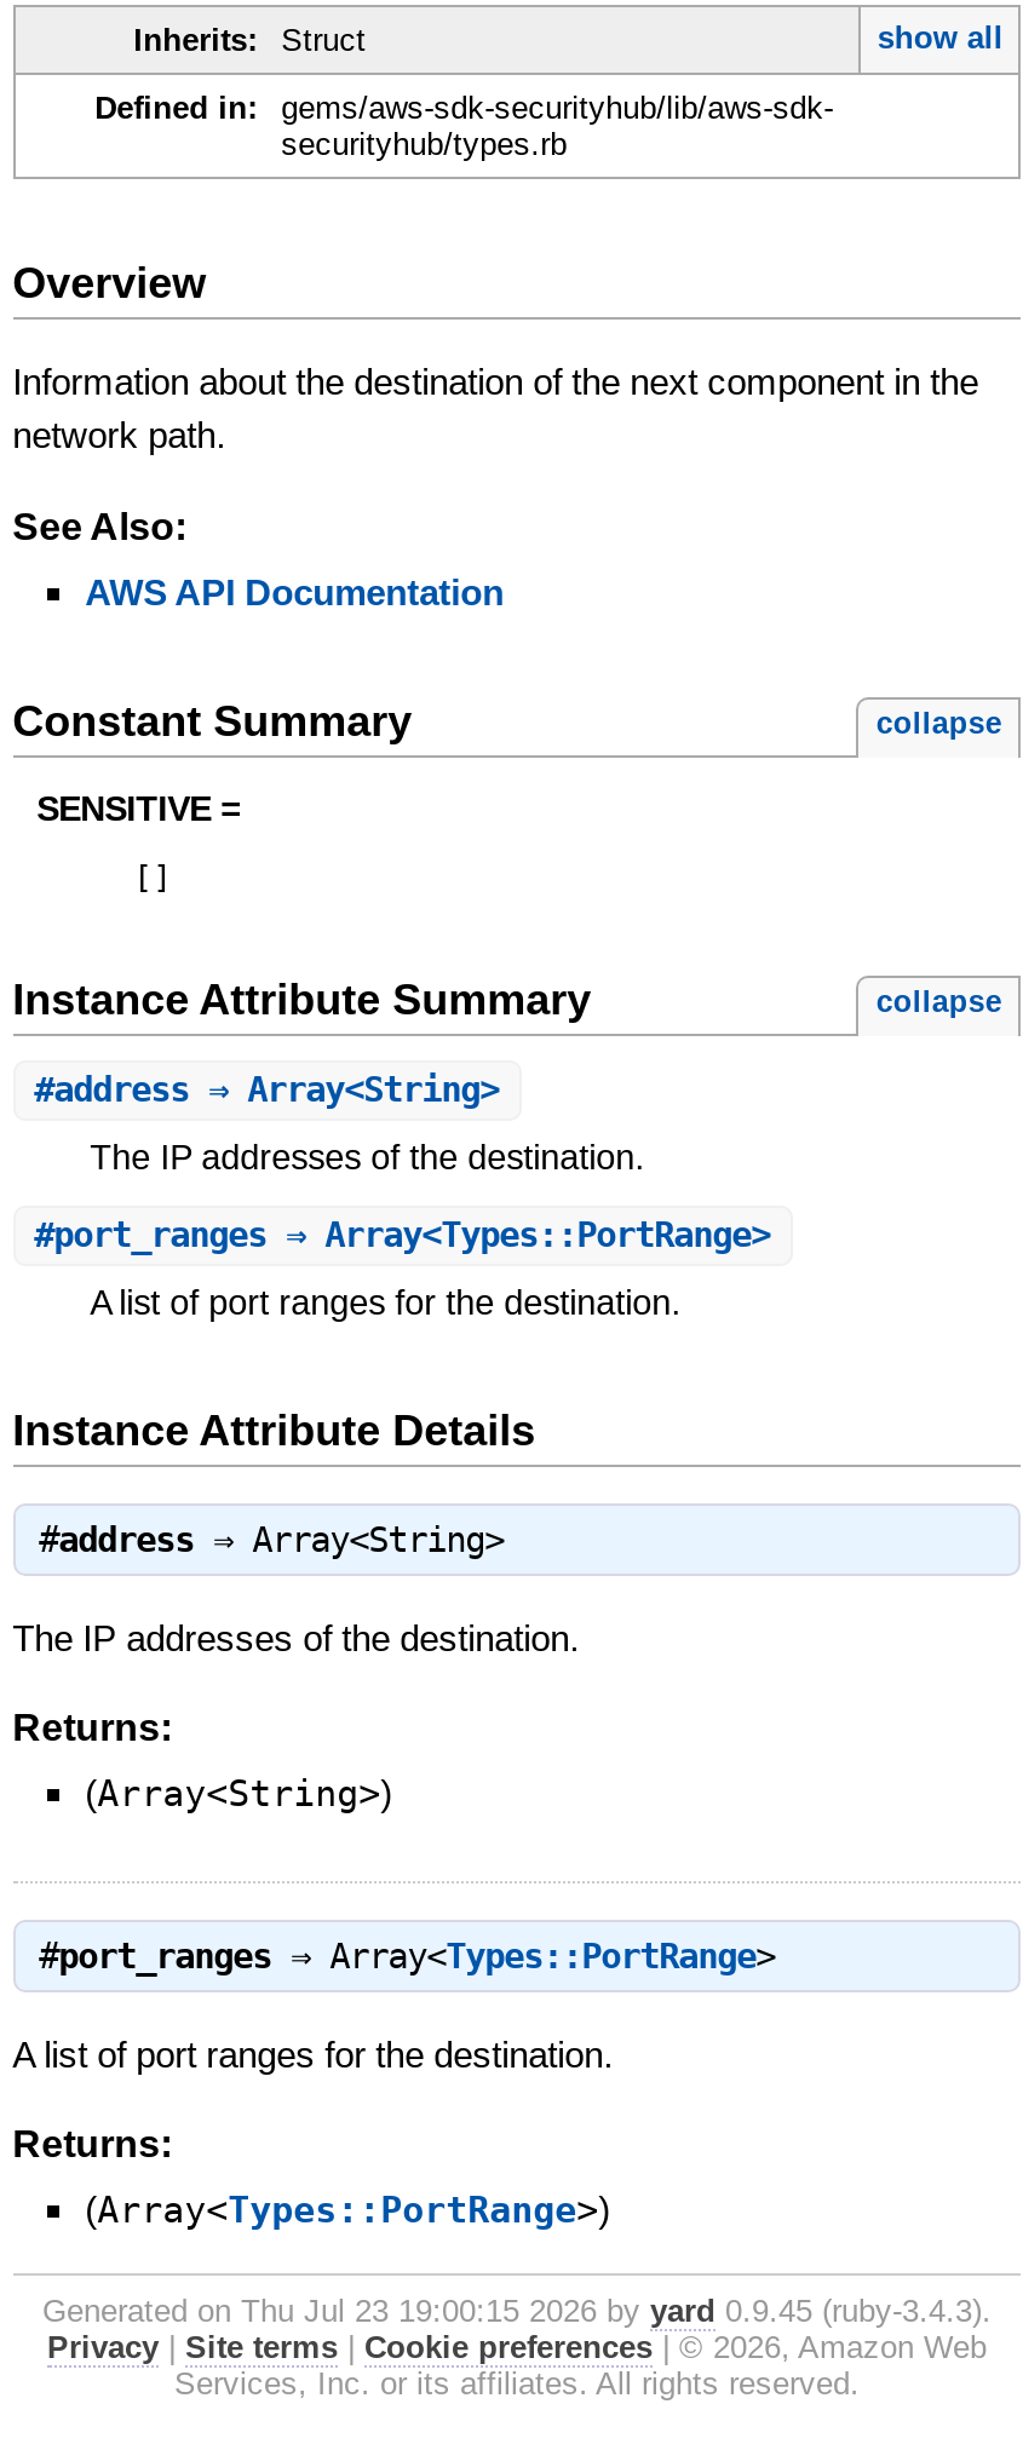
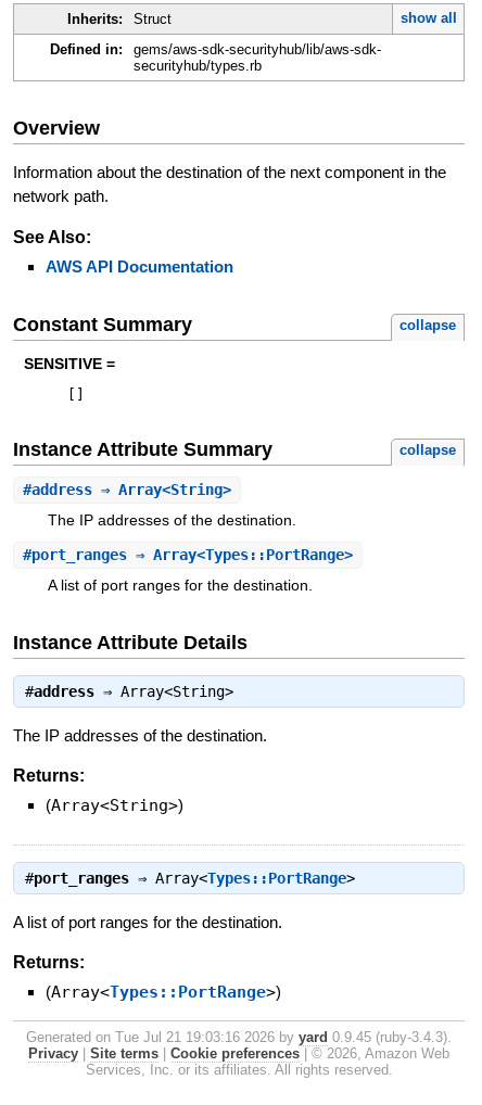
[42,2294,992,2330] Generated on Thu Jul 23 19:00:15 2026 by yard 0.9.45 (ruby-3.4.3). -> [26,1029,452,1046] Generated on Tue Jul 21 19:03:16 2026 by yard 0.9.45 (ruby-3.4.3).

